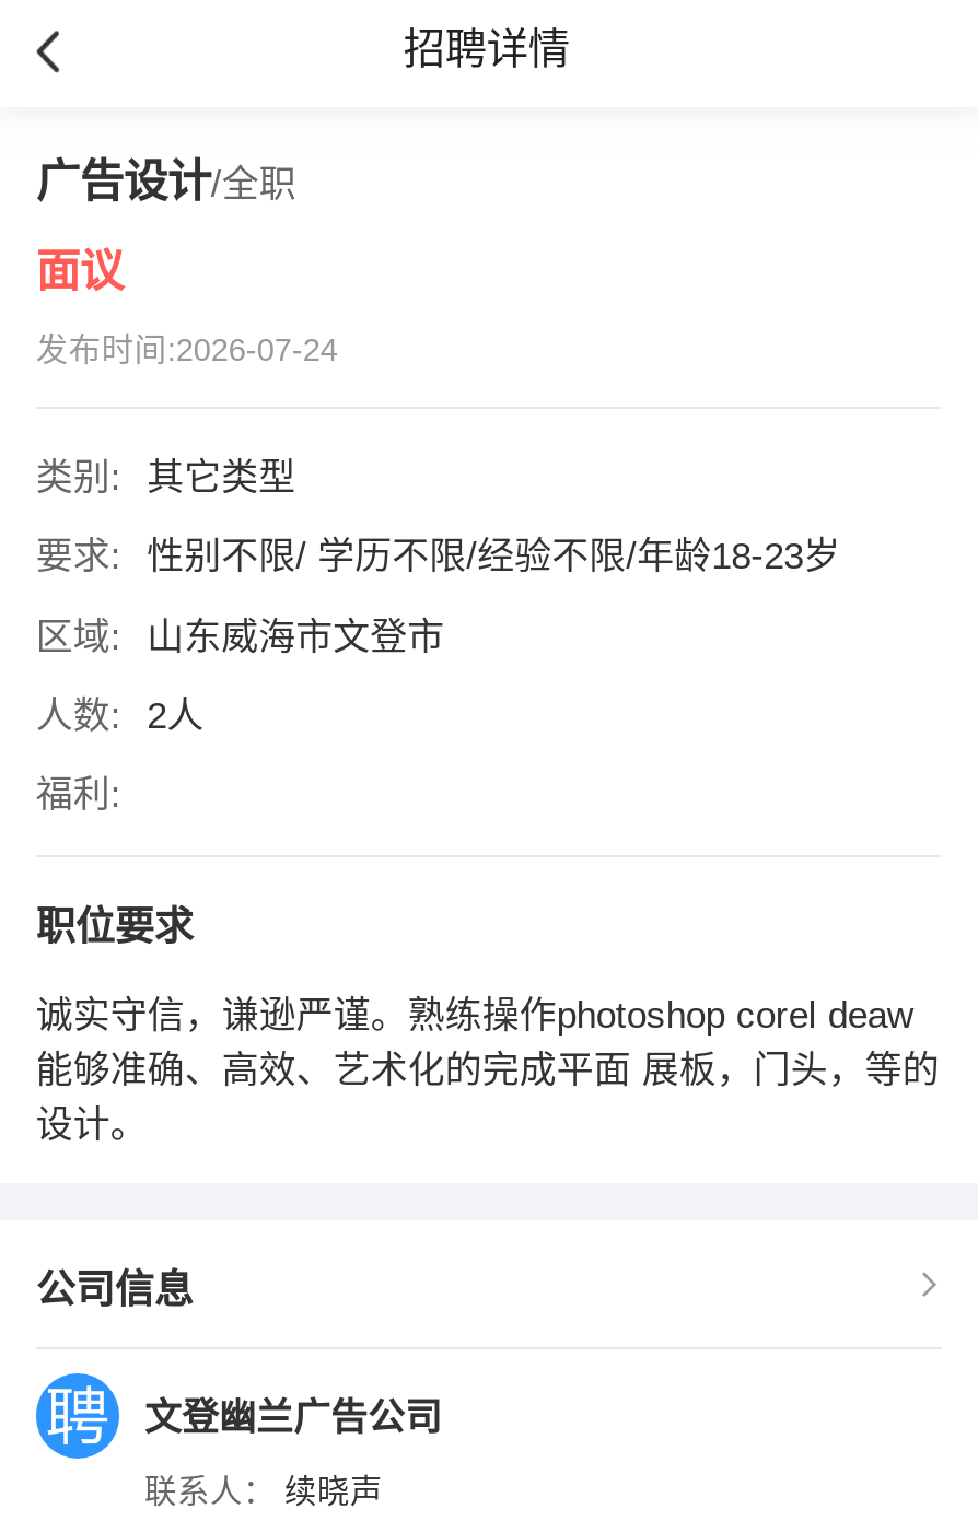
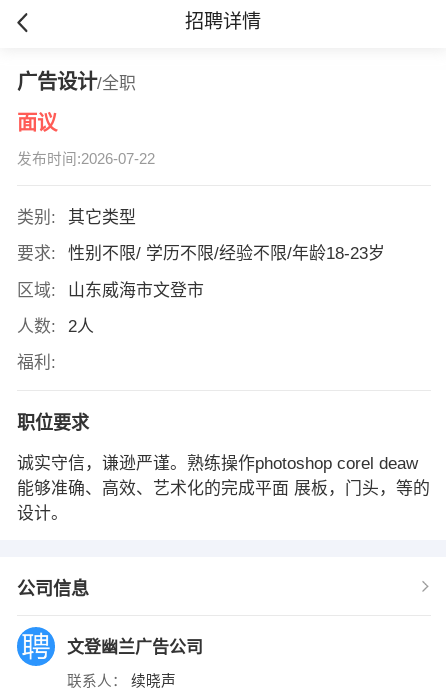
[36,333,338,368] 发布时间:2026-07-24 -> [17,151,155,167] 发布时间:2026-07-22

